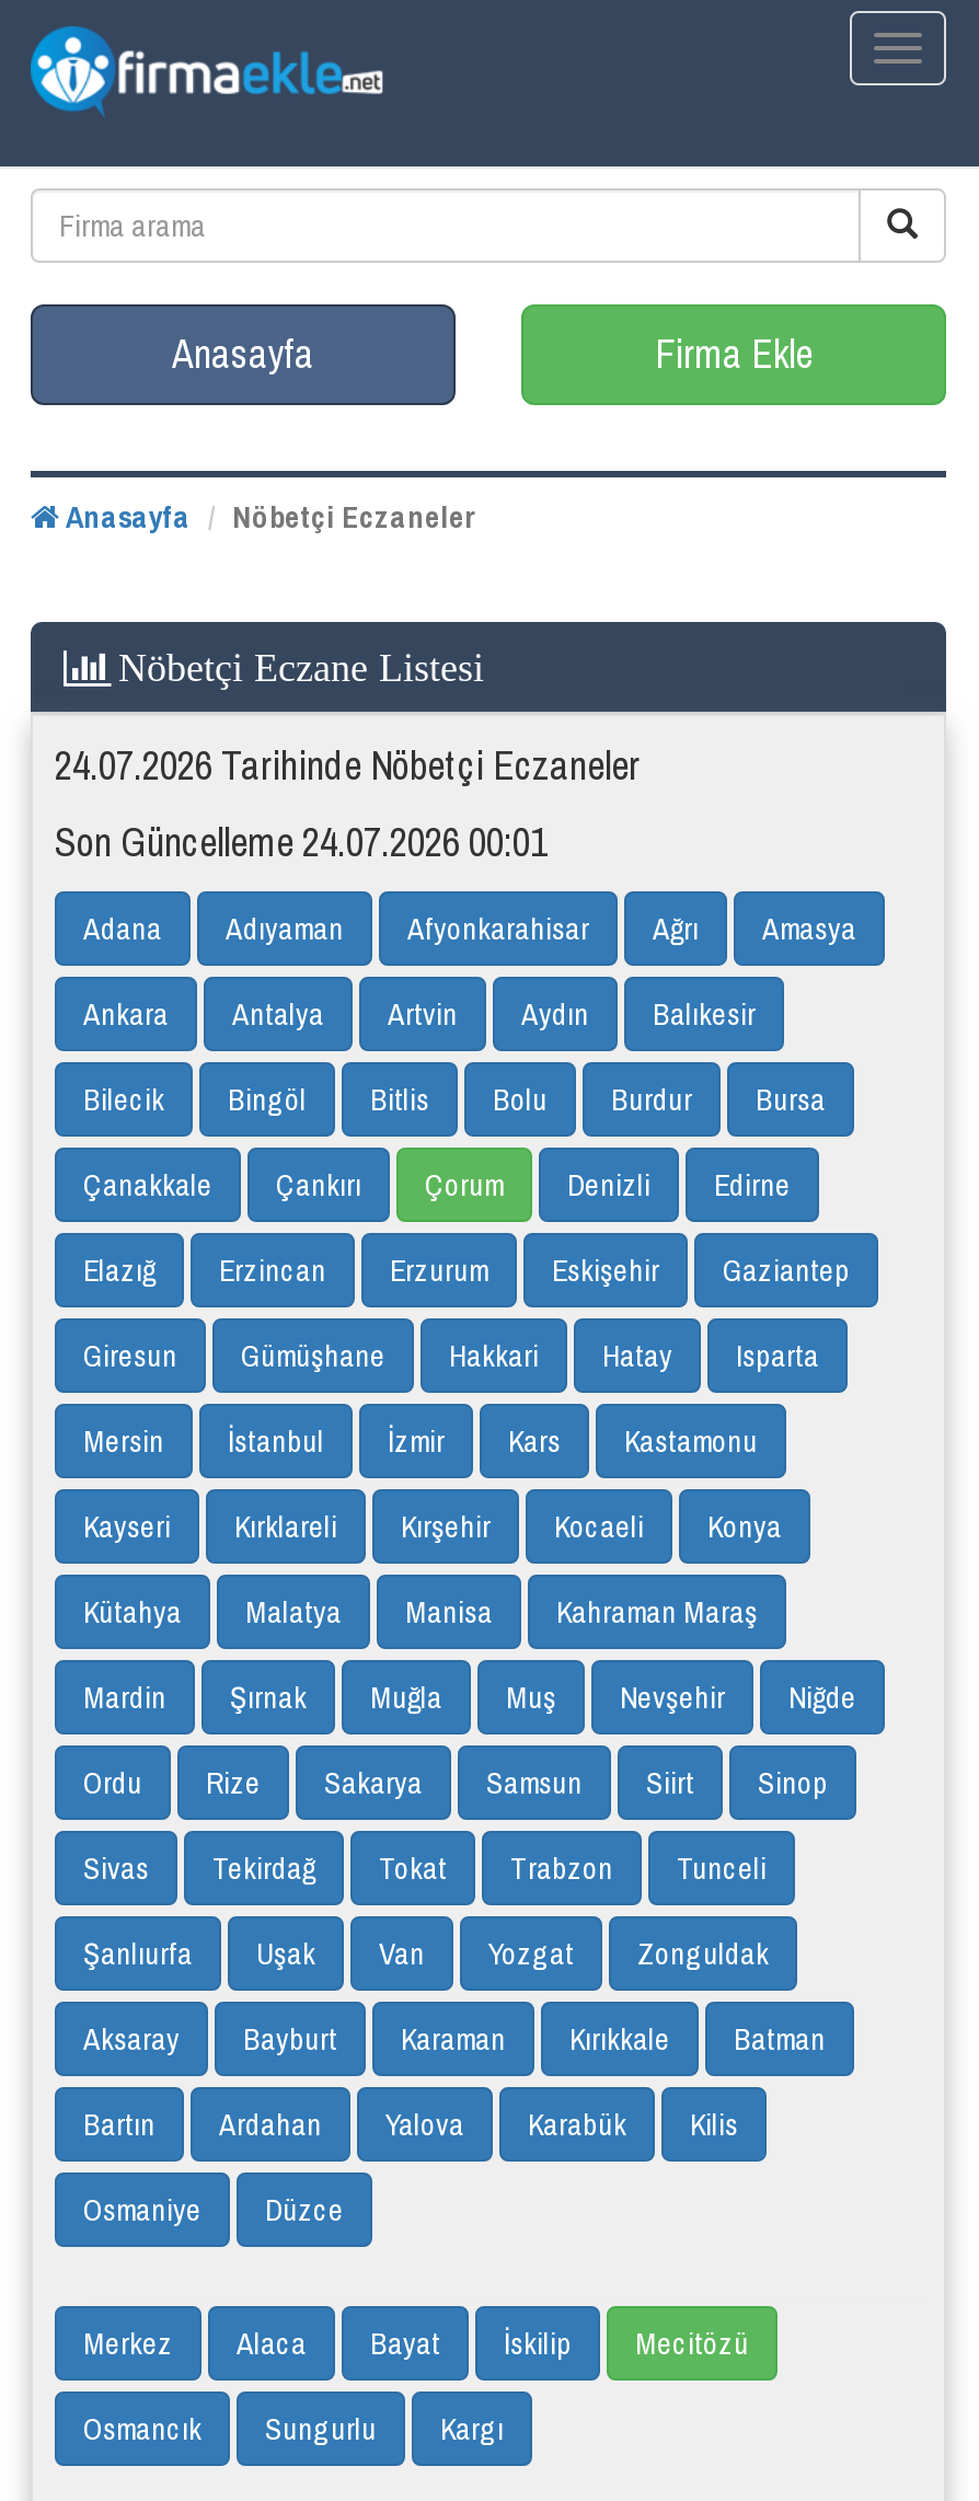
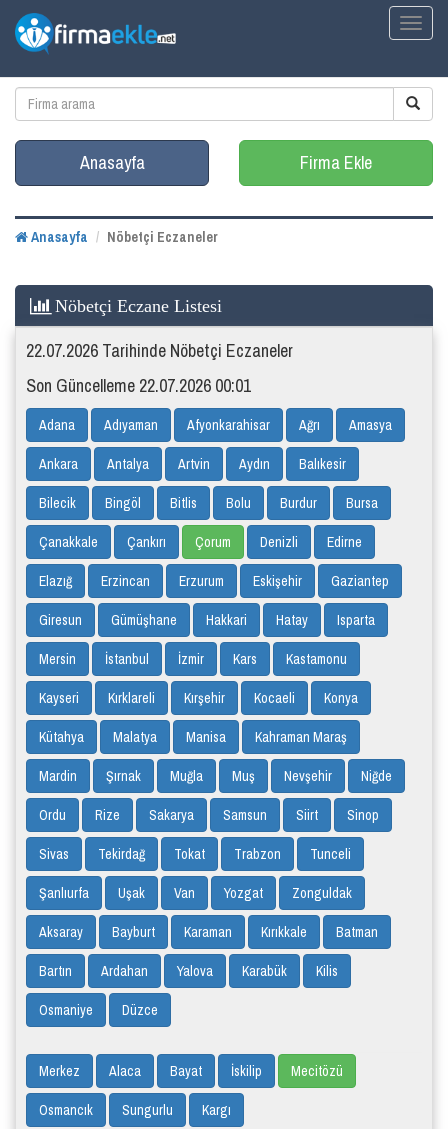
[55,738,640,793] 24.07.2026 Tarihinde Nöbetçi Eczaneler -> [26,338,293,363] 22.07.2026 Tarihinde Nöbetçi Eczaneler
[55,815,548,869] Son Güncelleme 24.07.2026 00:01 -> [26,373,251,398] Son Güncelleme 22.07.2026 00:01

